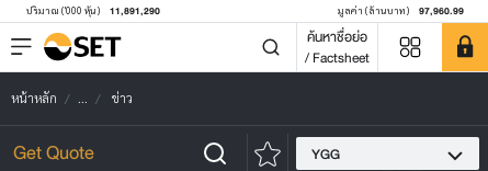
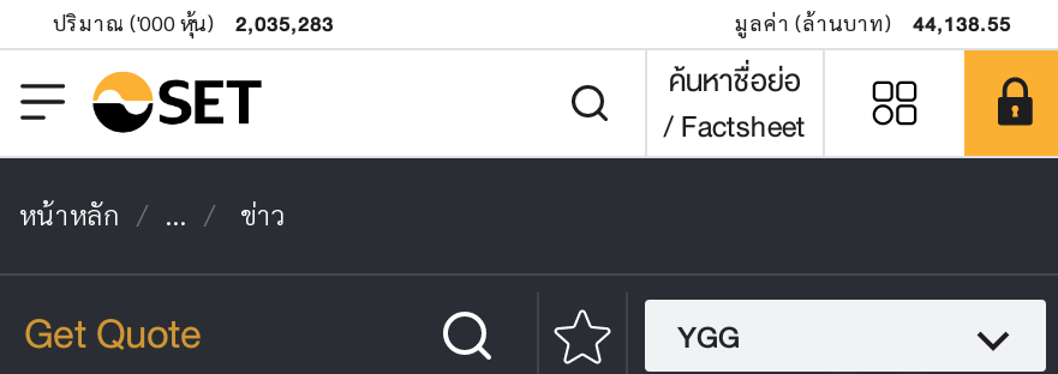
[26,3,160,20] ปริมาณ ('000 หุ้น) 11,891,290 -> [53,7,334,43] ปริมาณ ('000 หุ้น) 2,035,283
[337,3,463,20] มูลค่า (ล้านบาท) 97,960.99 -> [735,7,1011,43] มูลค่า (ล้านบาท) 44,138.55

